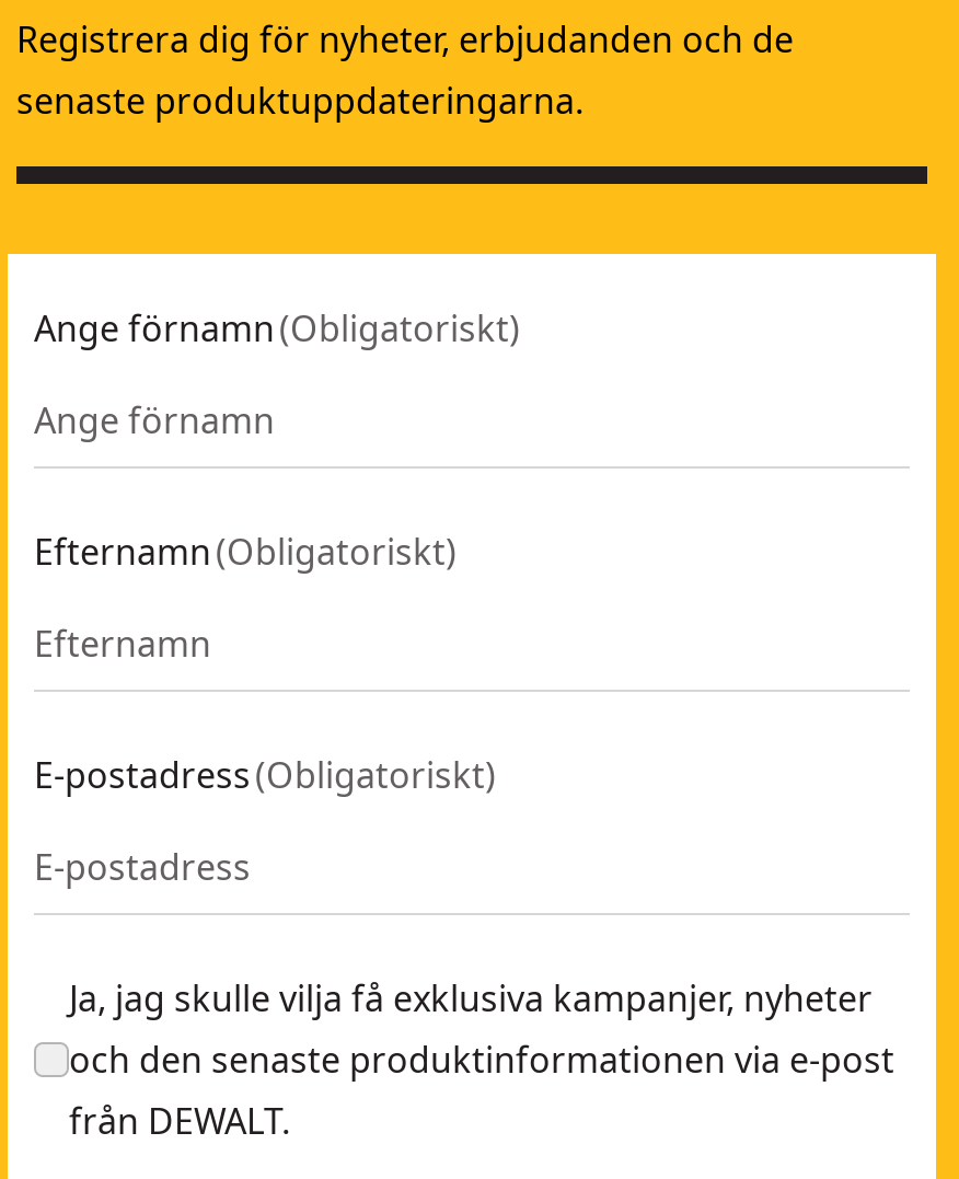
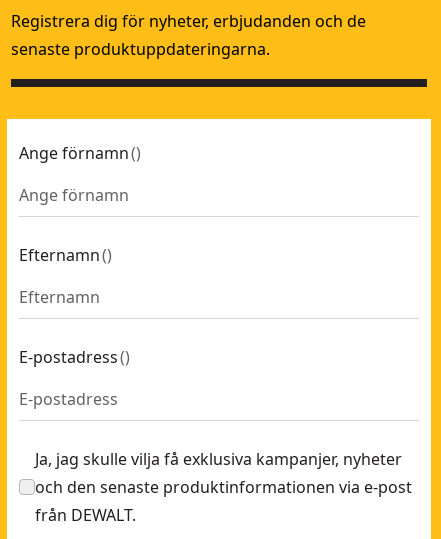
[34,304,520,352] Ange förnamn (Obligatoriskt) -> [19,142,141,164] Ange förnamn ()
[34,528,457,576] Efternamn (Obligatoriskt) -> [19,244,112,266] Efternamn ()
[34,751,496,799] E-postadress (Obligatoriskt) -> [19,346,130,368] E-postadress ()

